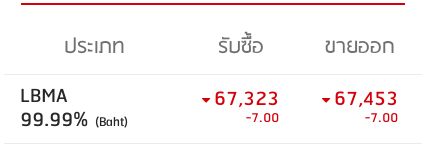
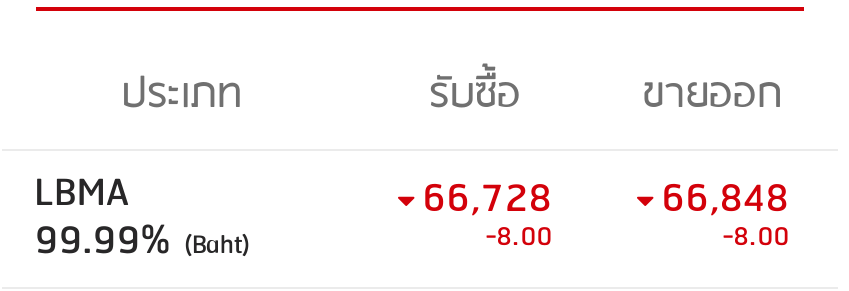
[214,82,279,117] 67,323 -> [422,165,552,235] 66,728
[333,82,397,117] 67,453 -> [661,165,789,235] 66,848
[246,107,279,130] -7.00 -> [486,215,552,261] -8.00
[364,107,397,130] -7.00 -> [723,215,789,261] -8.00

